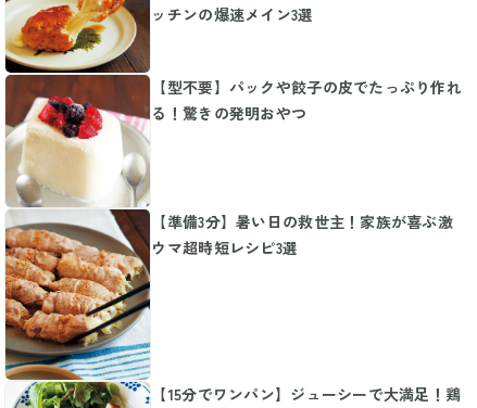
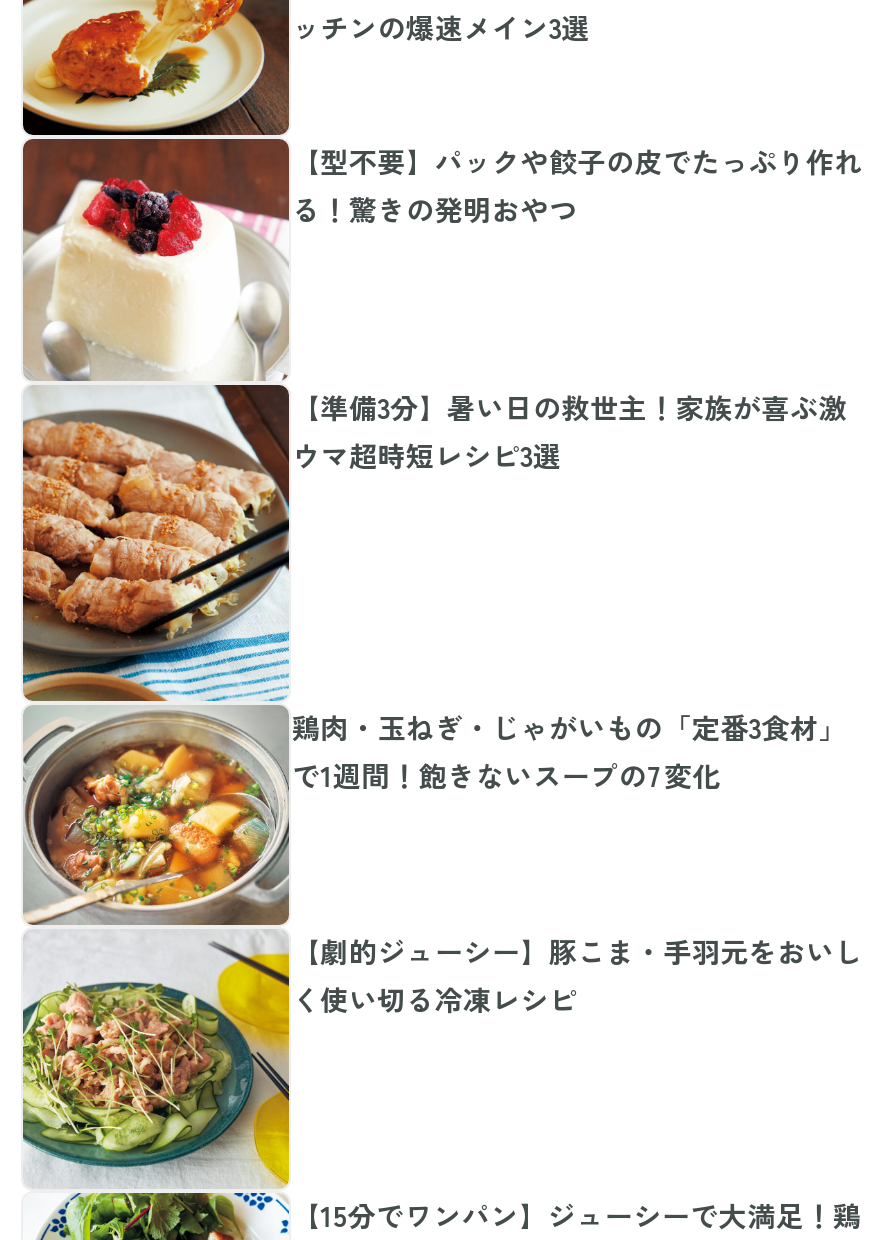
none -> [21,700,847,1194] [image] | 鶏肉・玉ねぎ・じゃがいもの「定番3食材」 | で1週間！飽きないスープの7変化
none -> [292,932,863,1020] 【劇的ジューシー】豚こま・手羽元をおいし | く使い切る冷凍レシピ

